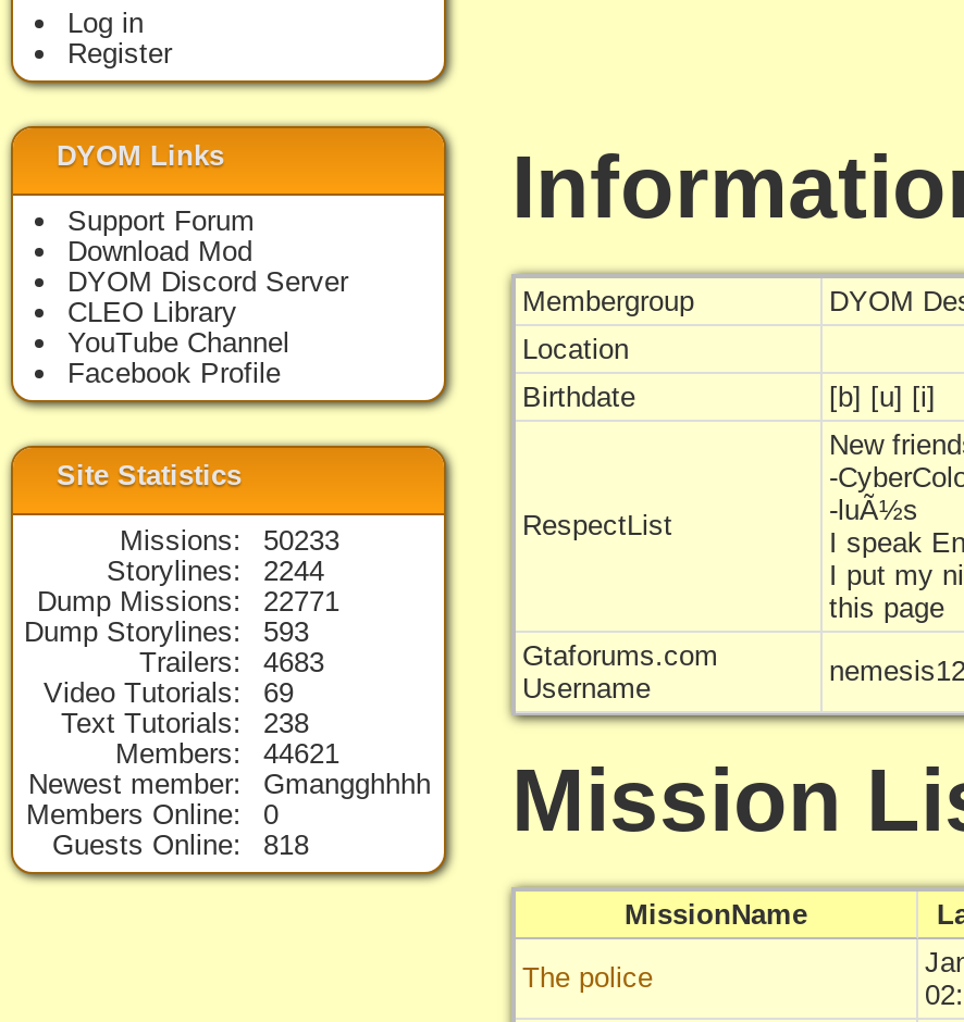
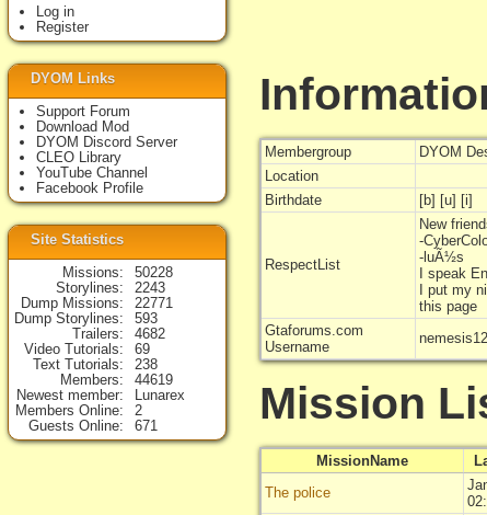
[120,524,339,557] Missions 50233 -> [62,264,173,281] Missions 50228
[107,554,324,587] Storylines 2244 -> [56,279,165,296] Storylines 2243
[139,646,324,678] Trailers 4683 -> [72,325,165,342] Trailers 4682
[115,737,339,770] Members 44621 -> [60,371,173,388] Members 44619
[263,768,431,800] Gmangghhhh -> [135,387,185,403] Lunarex
[26,798,279,831] Members Online 0 -> [15,402,142,419] Members Online 2
[52,828,309,861] Guests Online 818 -> [28,417,158,434] Guests Online 671

